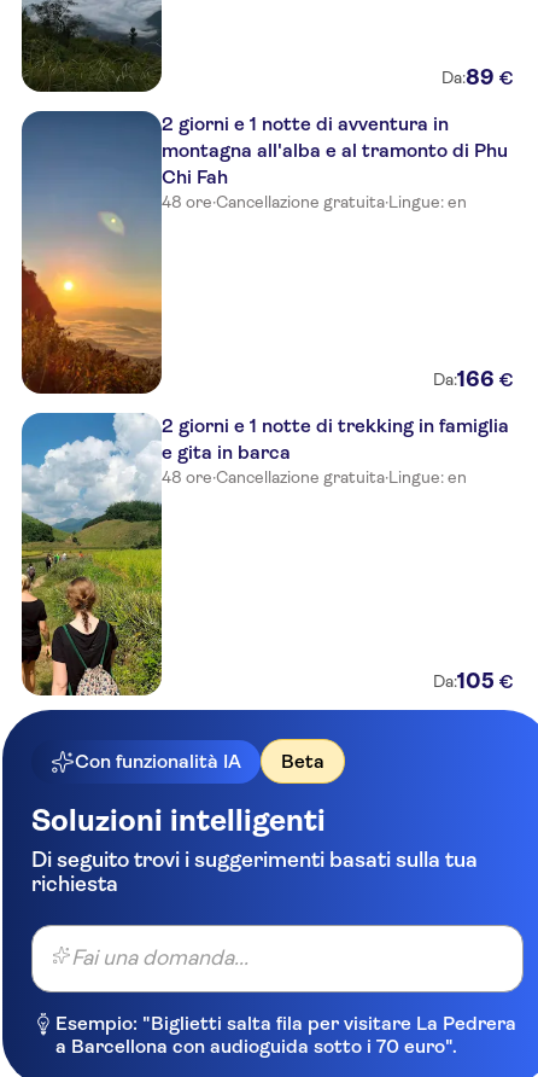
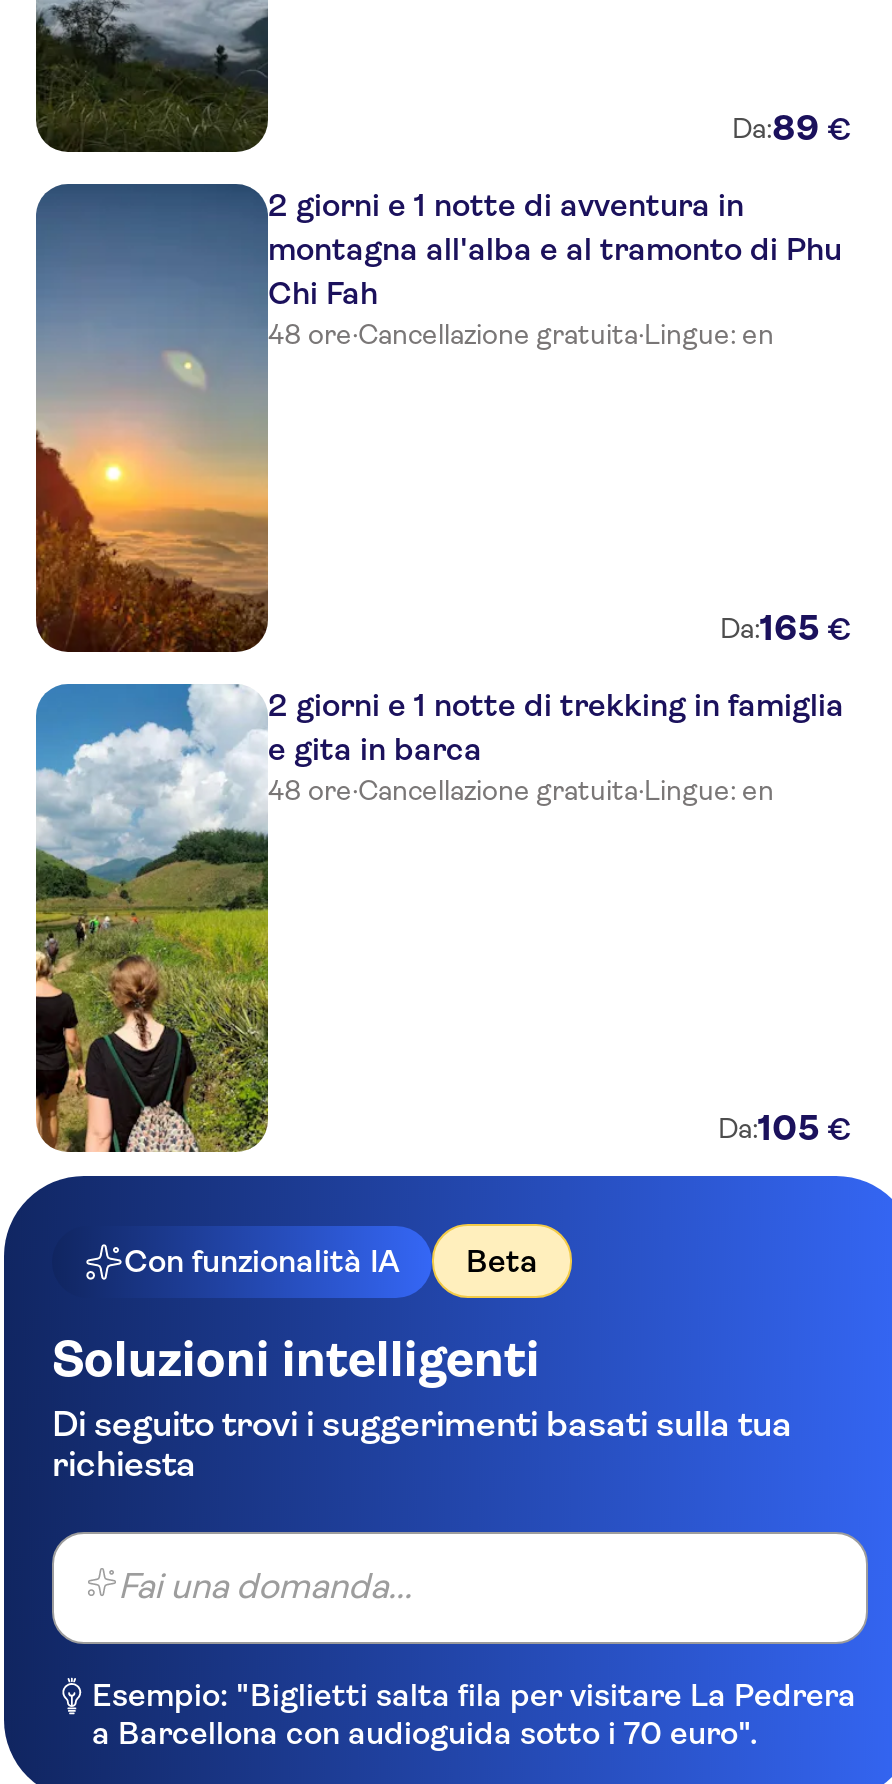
[433,367,514,391] Da:166 € -> [720,608,852,648] Da:165 €

